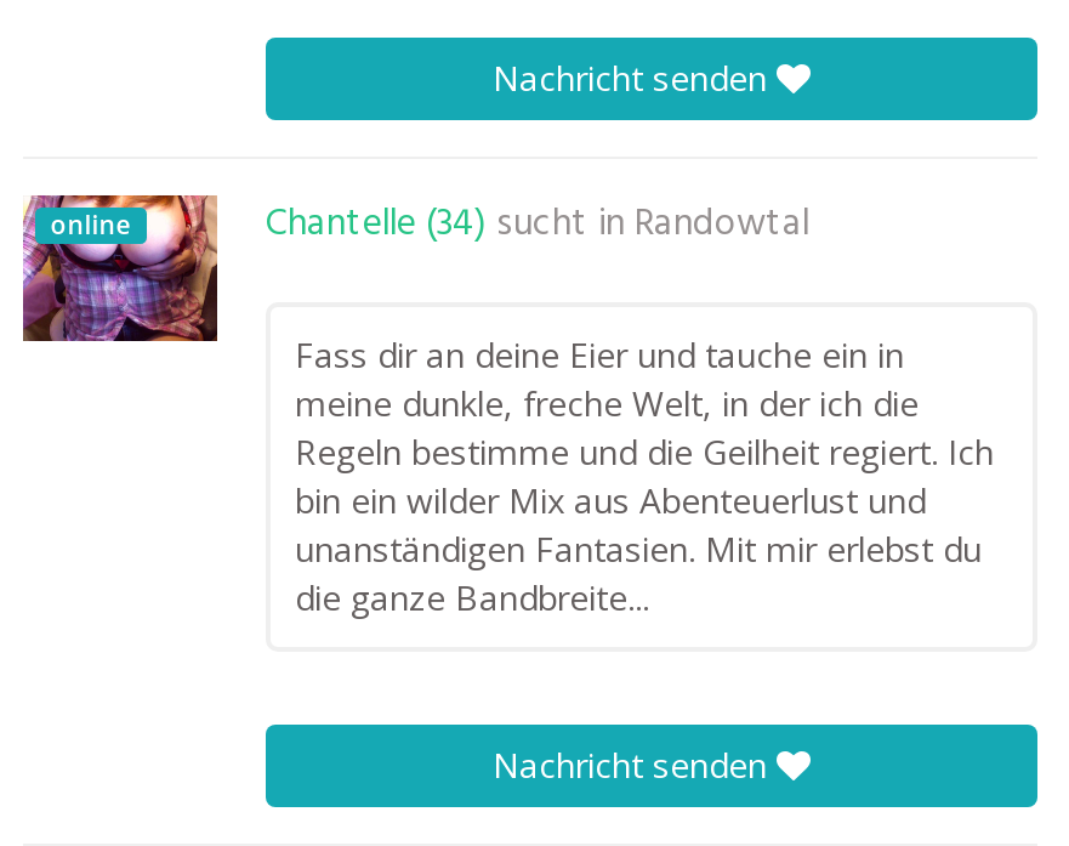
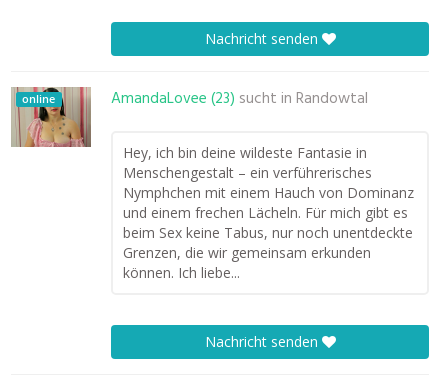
[23,193,809,343] [image] | Chantelle (34) sucht in Randowtal -> [11,86,368,148] [image] | AmandaLovee (23) sucht in Randowtal
[295,330,994,619] Fass dir an deine Eier und tauche ein in | meine dunkle, freche Welt, in der ich die | Regeln bestimme und die Geilheit regiert. Ich | bin ein wilder Mix aus Abenteuerlust und | unanständigen Fantasien. Mit mir erlebst du | die ganze Bandbreite... -> [123,142,414,281] Hey, ich bin deine wildeste Fantasie in | Menschengestalt – ein verführerisches | Nymphchen mit einem Hauch von Dominanz | und einem frechen Lächeln. Für mich gibt es | beim Sex keine Tabus, nur noch unentdeckte | Grenzen, die wir gemeinsam erkunden | können. Ich liebe...

